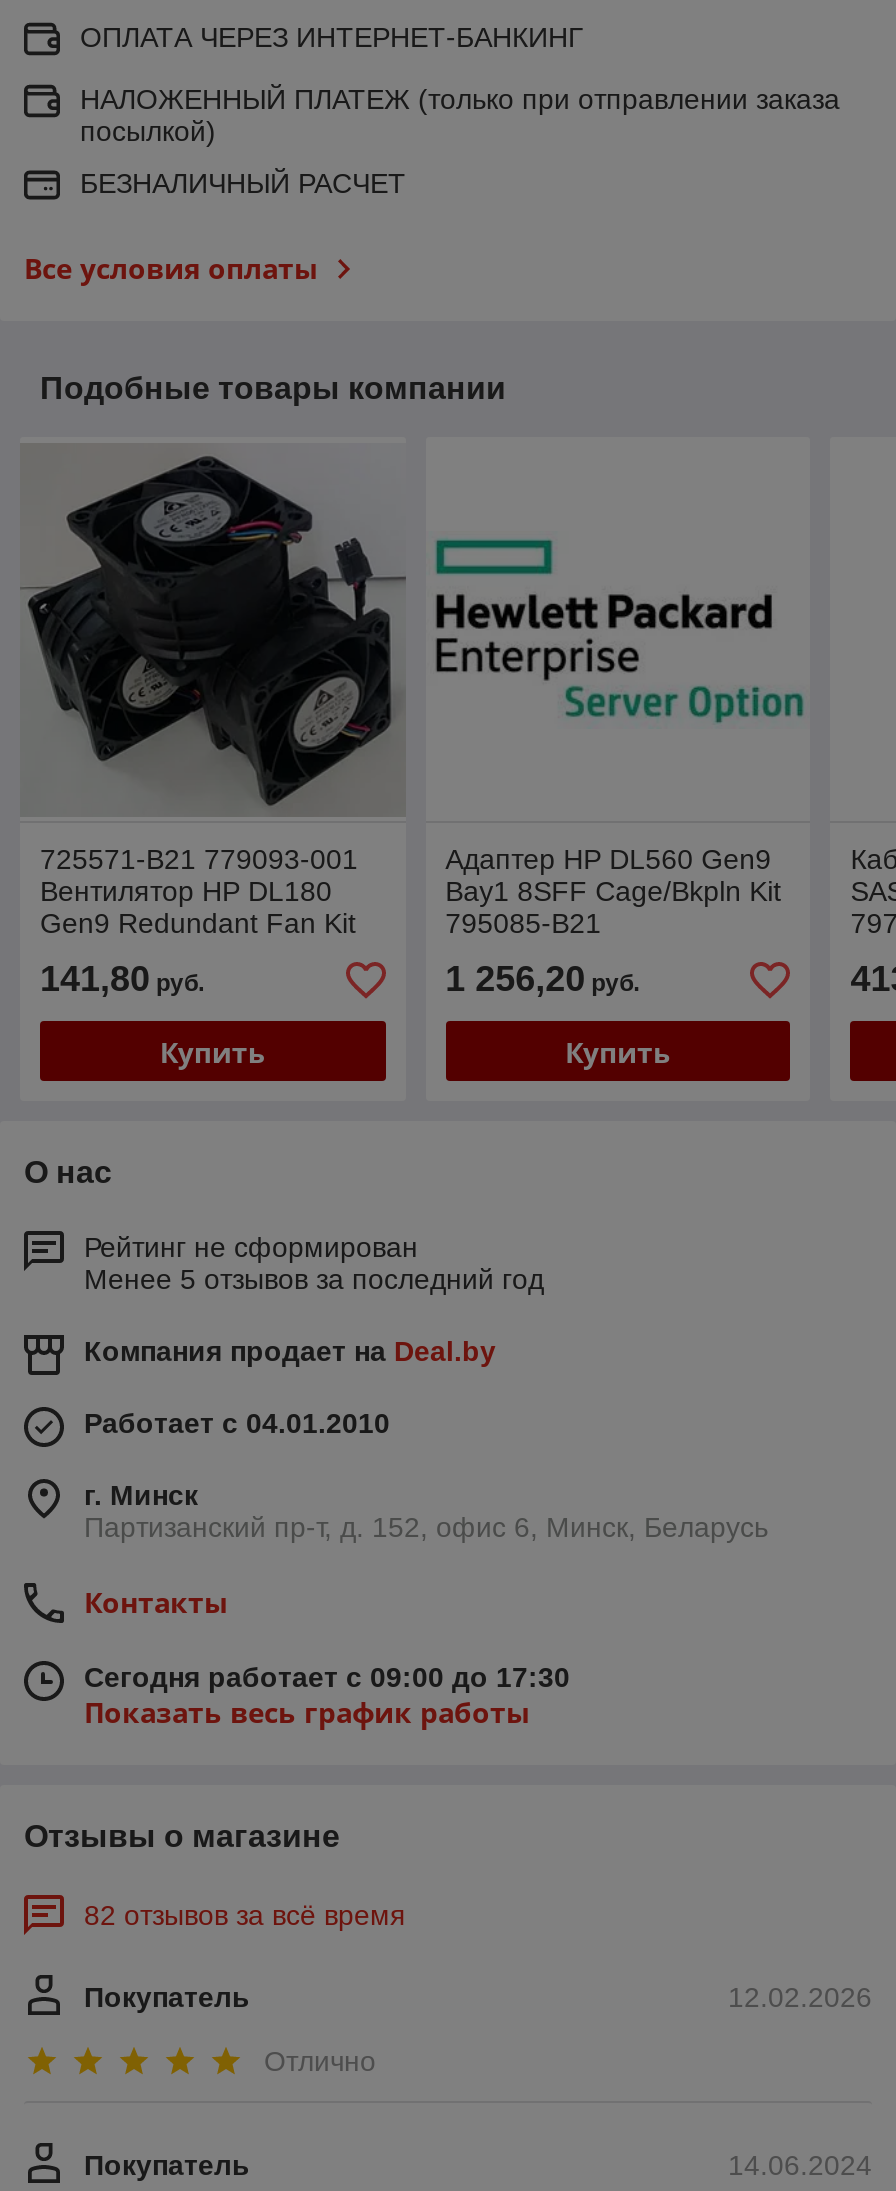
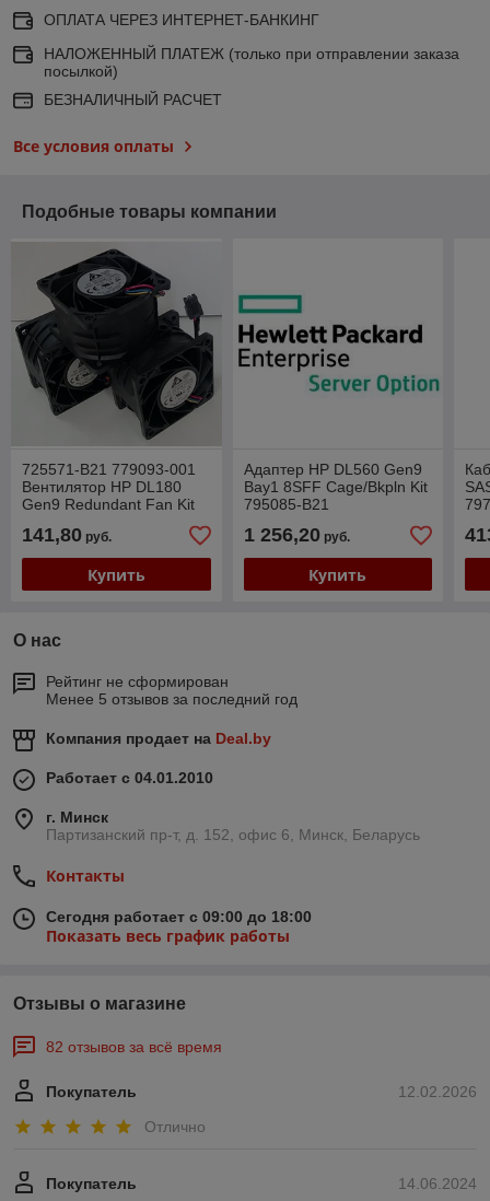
[84,1662,570,1694] Сегодня работает с 09:00 до 17:30 -> [46,908,312,926] Сегодня работает с 09:00 до 18:00

